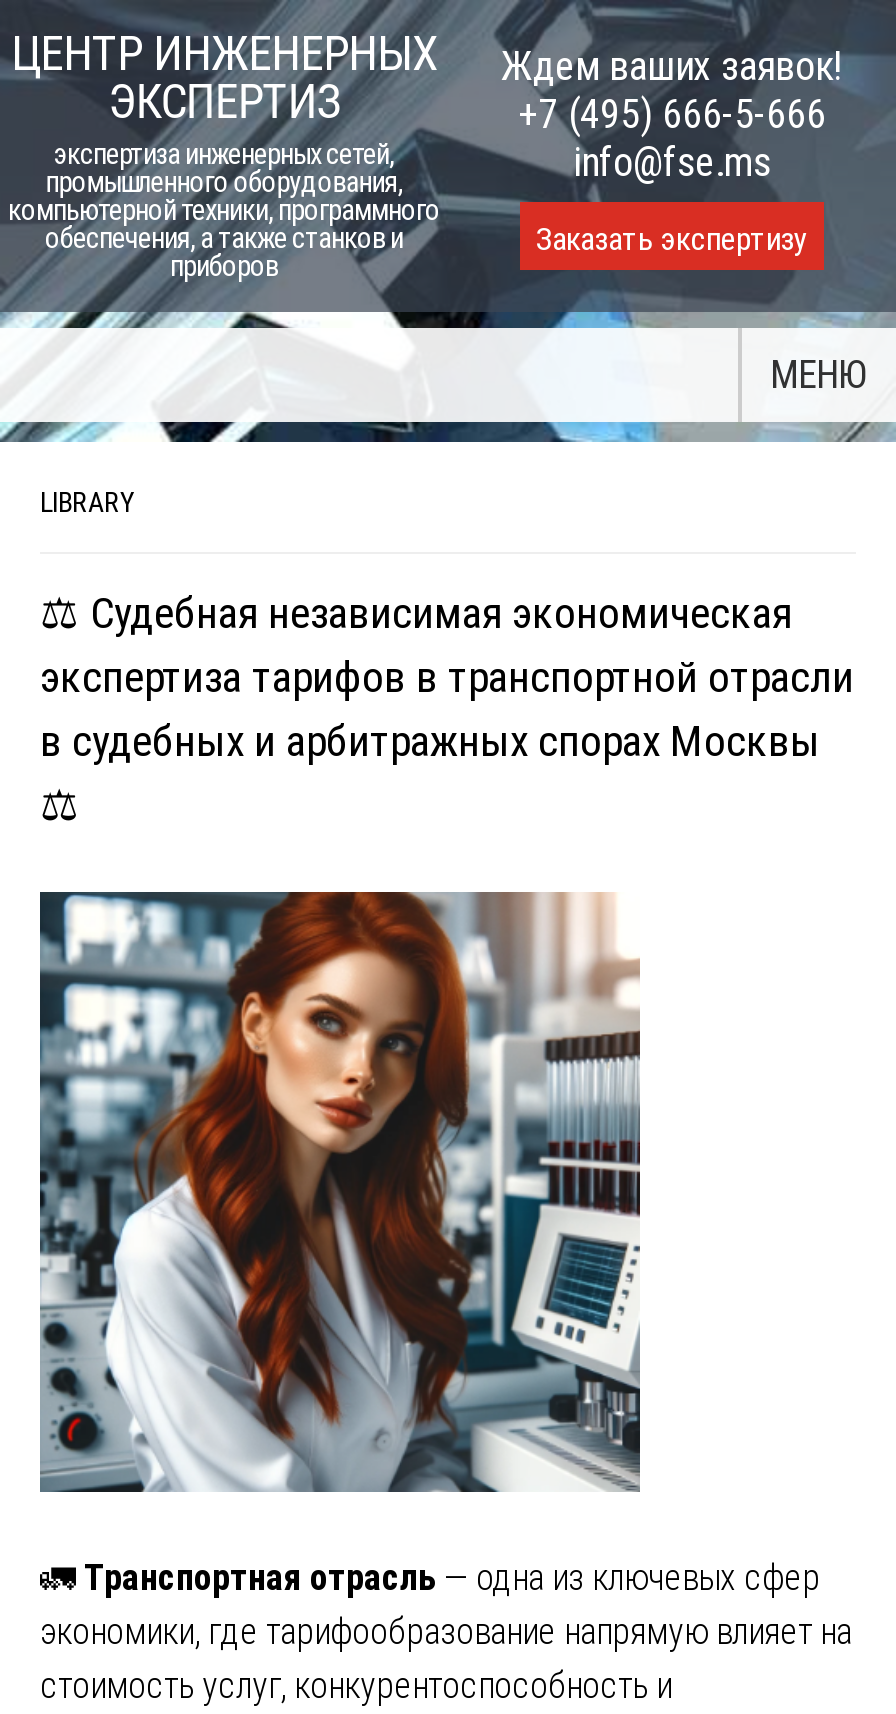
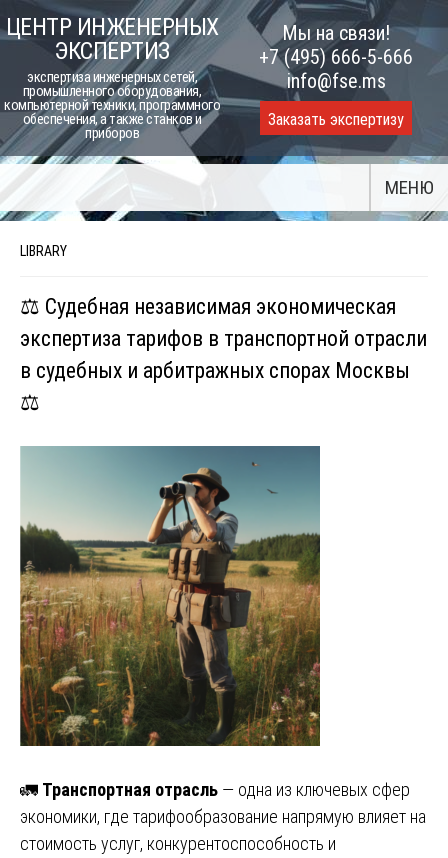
[501,43,843,91] Ждем ваших заявок! -> [282,21,390,45] Мы на связи!
[38,890,642,1494] [image] -> [19,445,321,747] [image]

